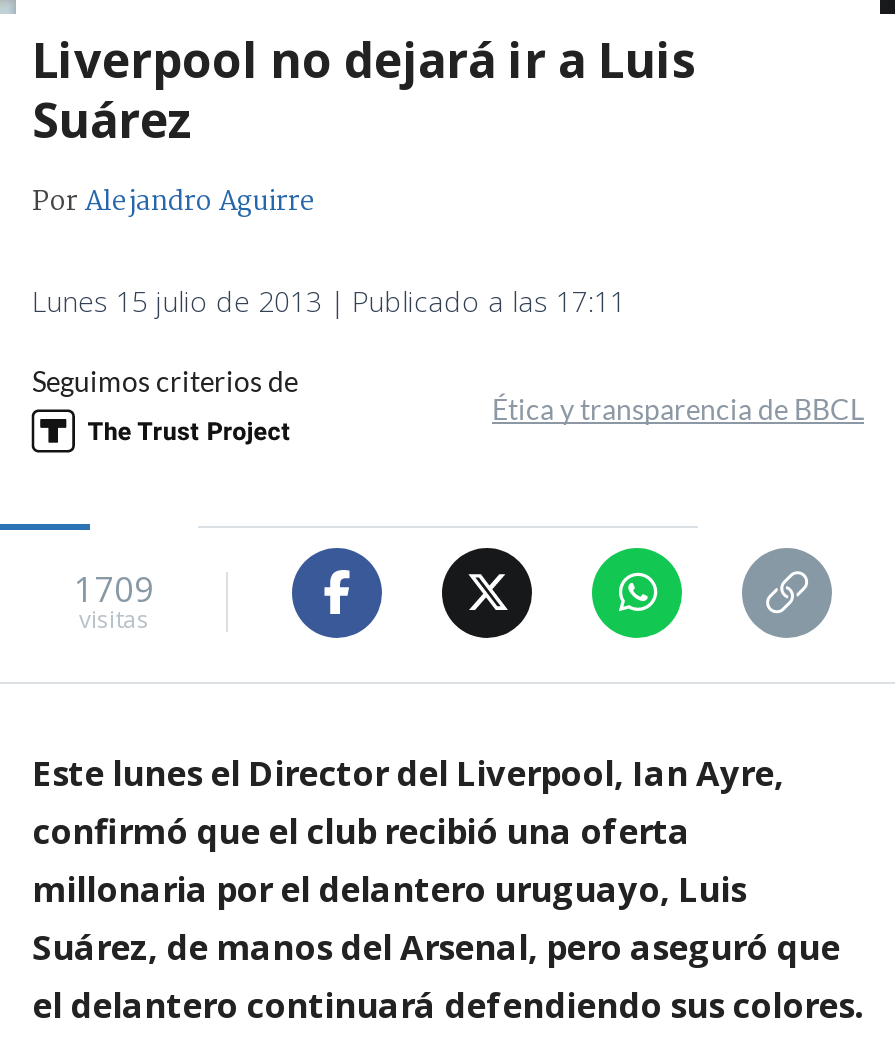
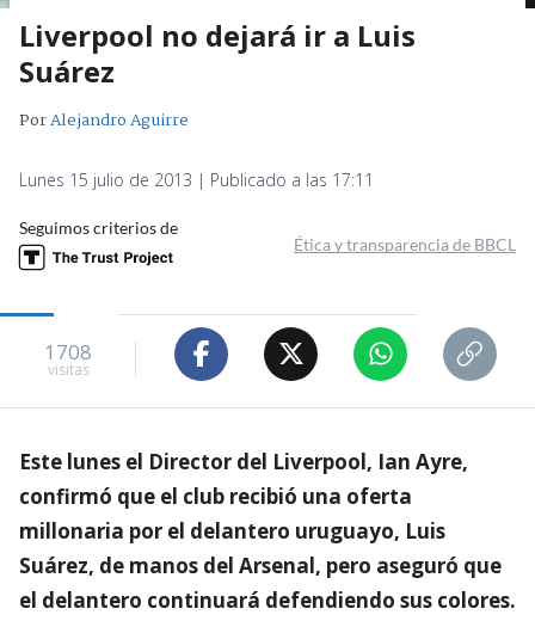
[74,567,154,613] 1709 -> [44,338,92,366] 1708

